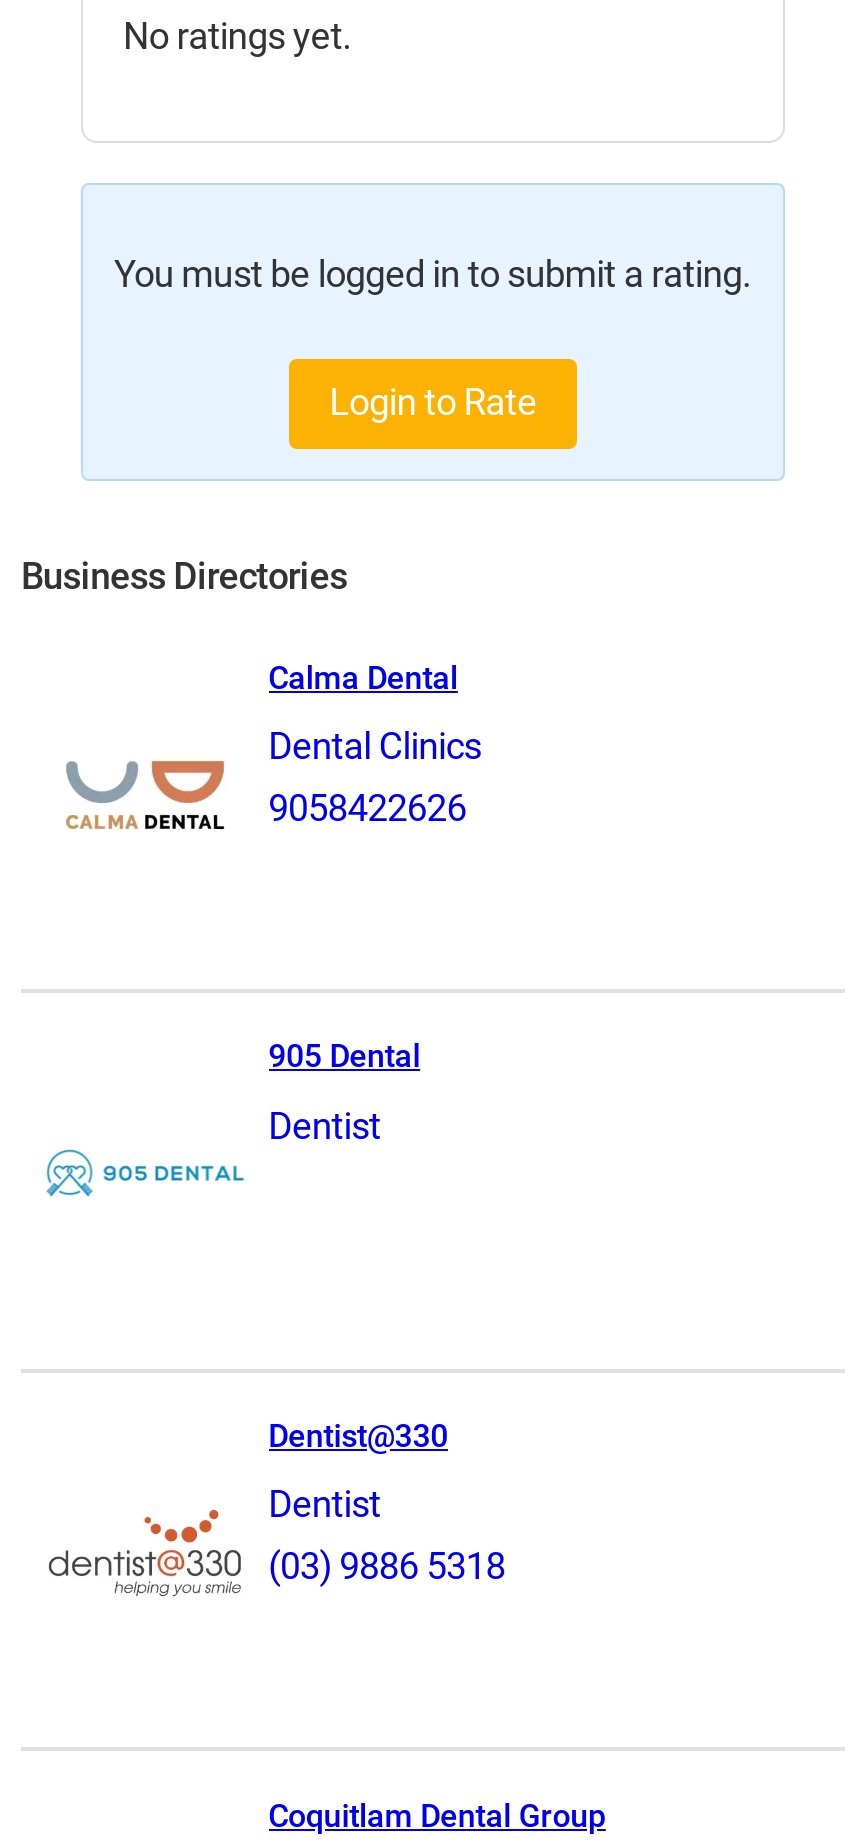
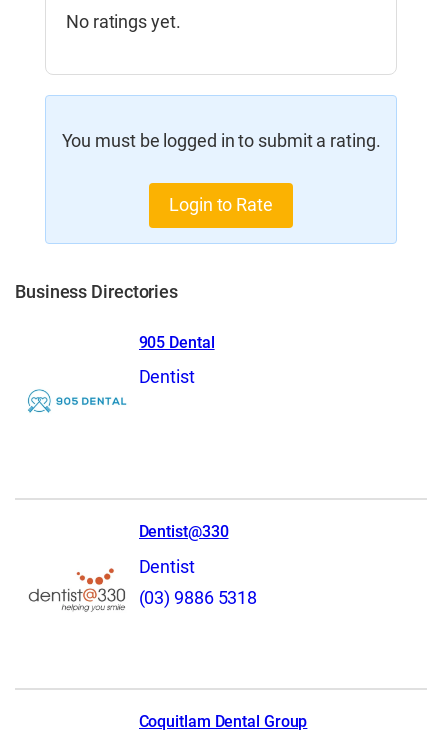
[65,659,481,833] [image] | Calma Dental | Dental Clinics | 9058422626 -> none

